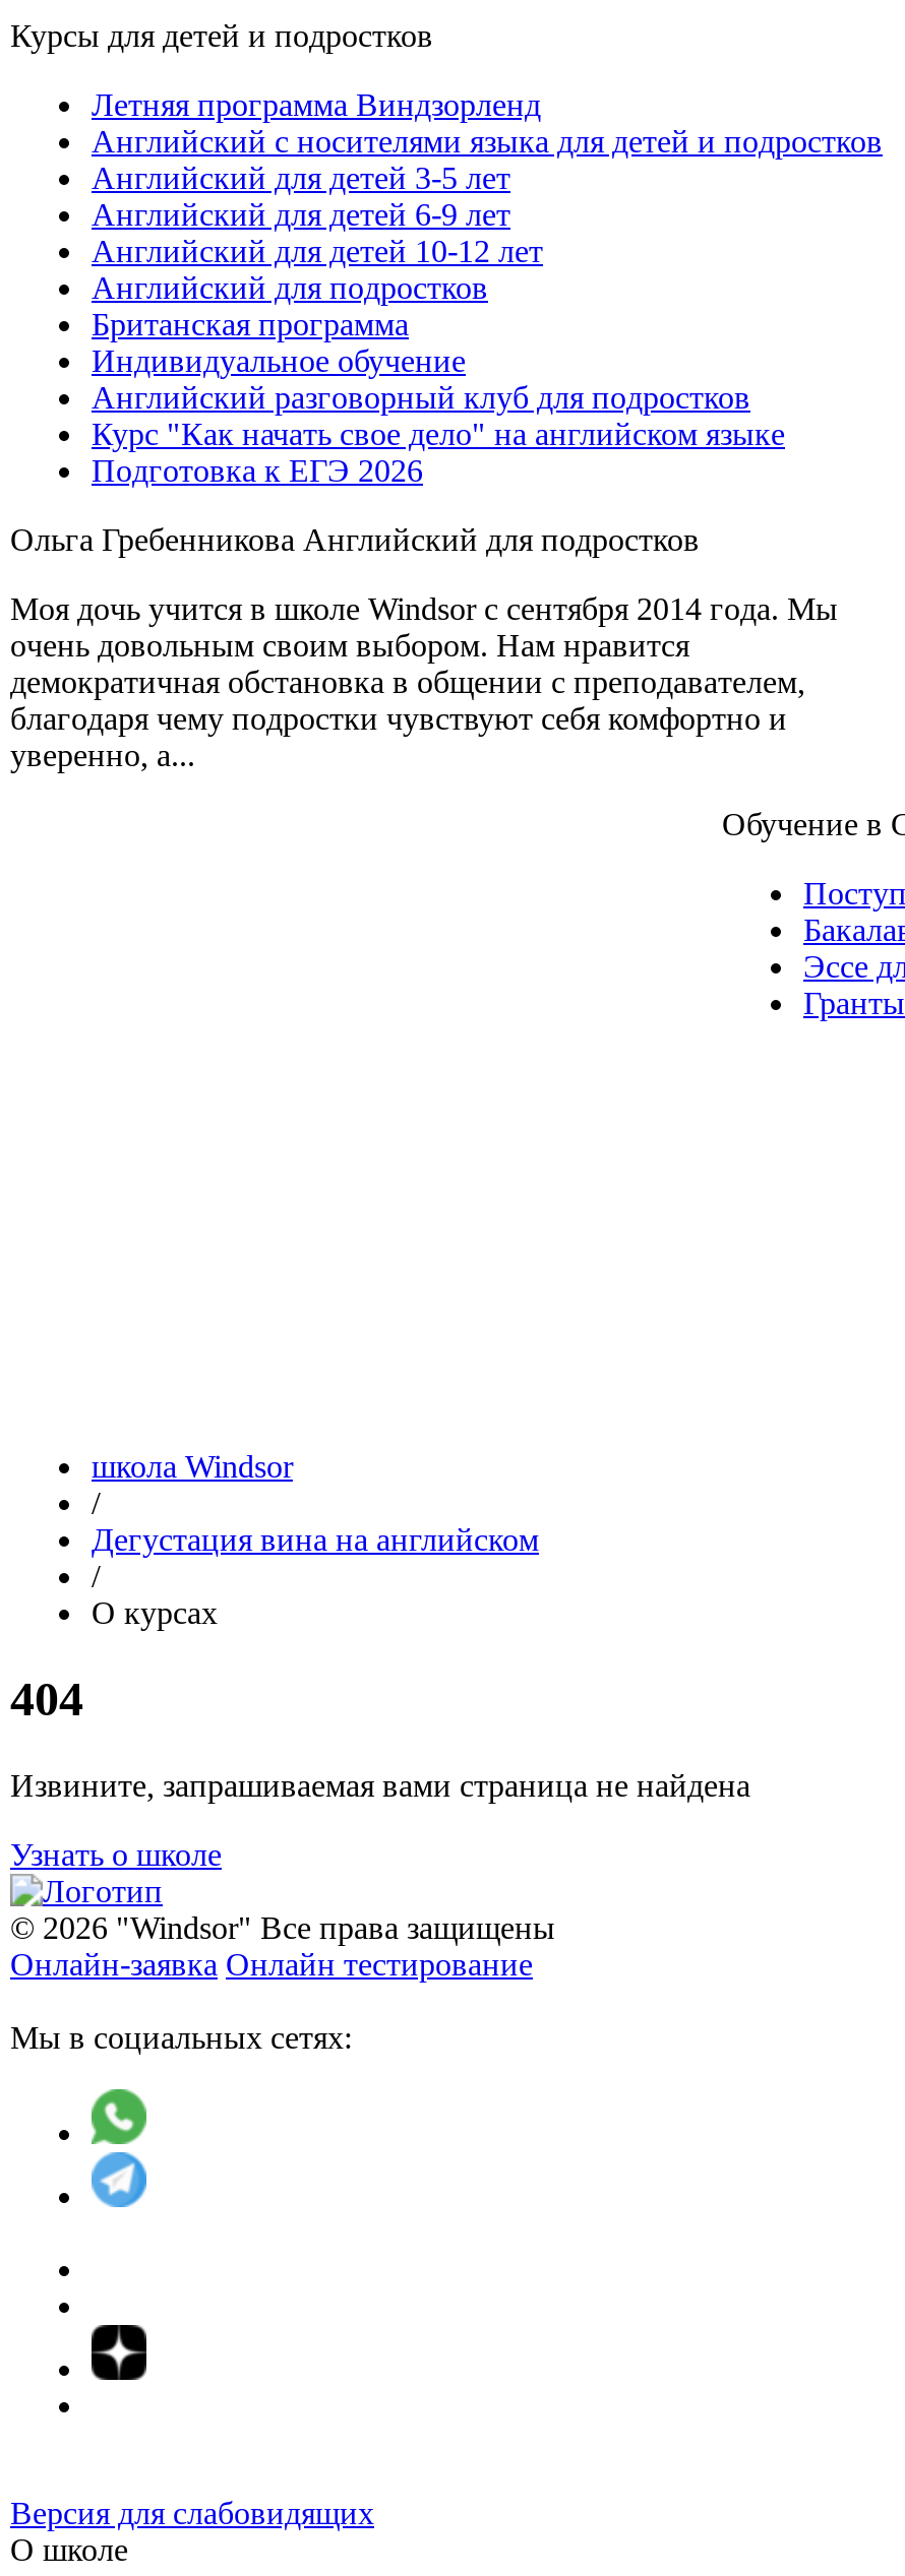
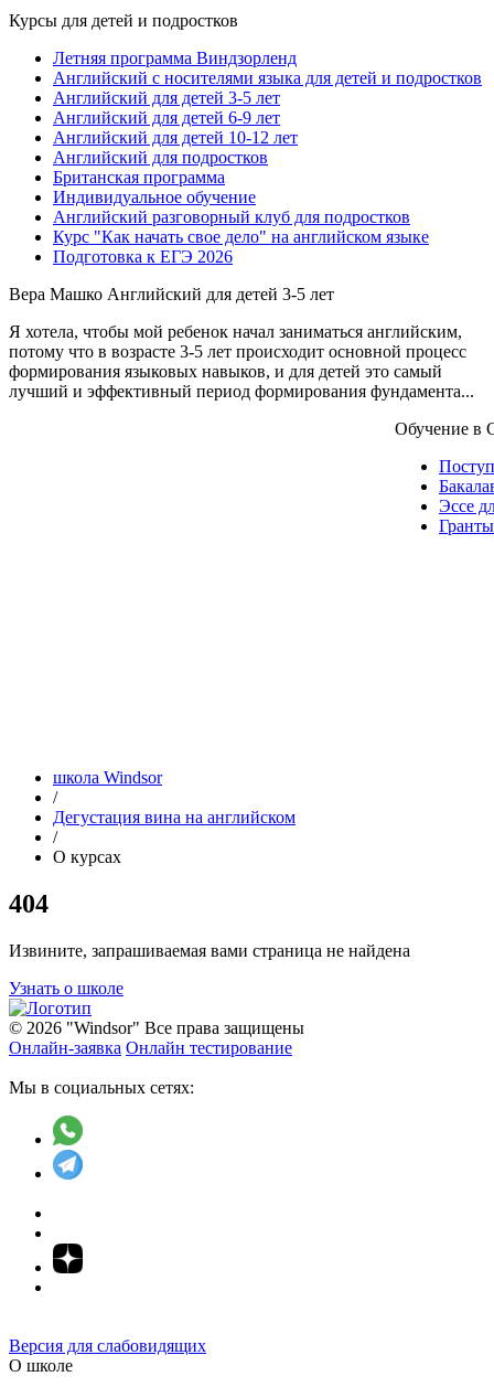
[10,522,700,557] Ольга Гребенникова Английский для подростков -> [9,285,334,303] Вера Машко Английский для детей 3-5 лет
[10,591,838,772] Моя дочь учится в школе Windsor с сентября 2014 года. Мы | очень довольным своим выбором. Нам нравится | демократичная обстановка в общении с преподавателем, | благодаря чему подростки чувствуют себя комфортно и | уверенно, а... -> [9,322,474,401] Я хотела, чтобы мой ребенок начал заниматься английским, | потому что в возрасте 3-5 лет происходит основной процесс | формирования языковых навыков, и для детей это самый | лучший и эффективный период формирования фундамента...

